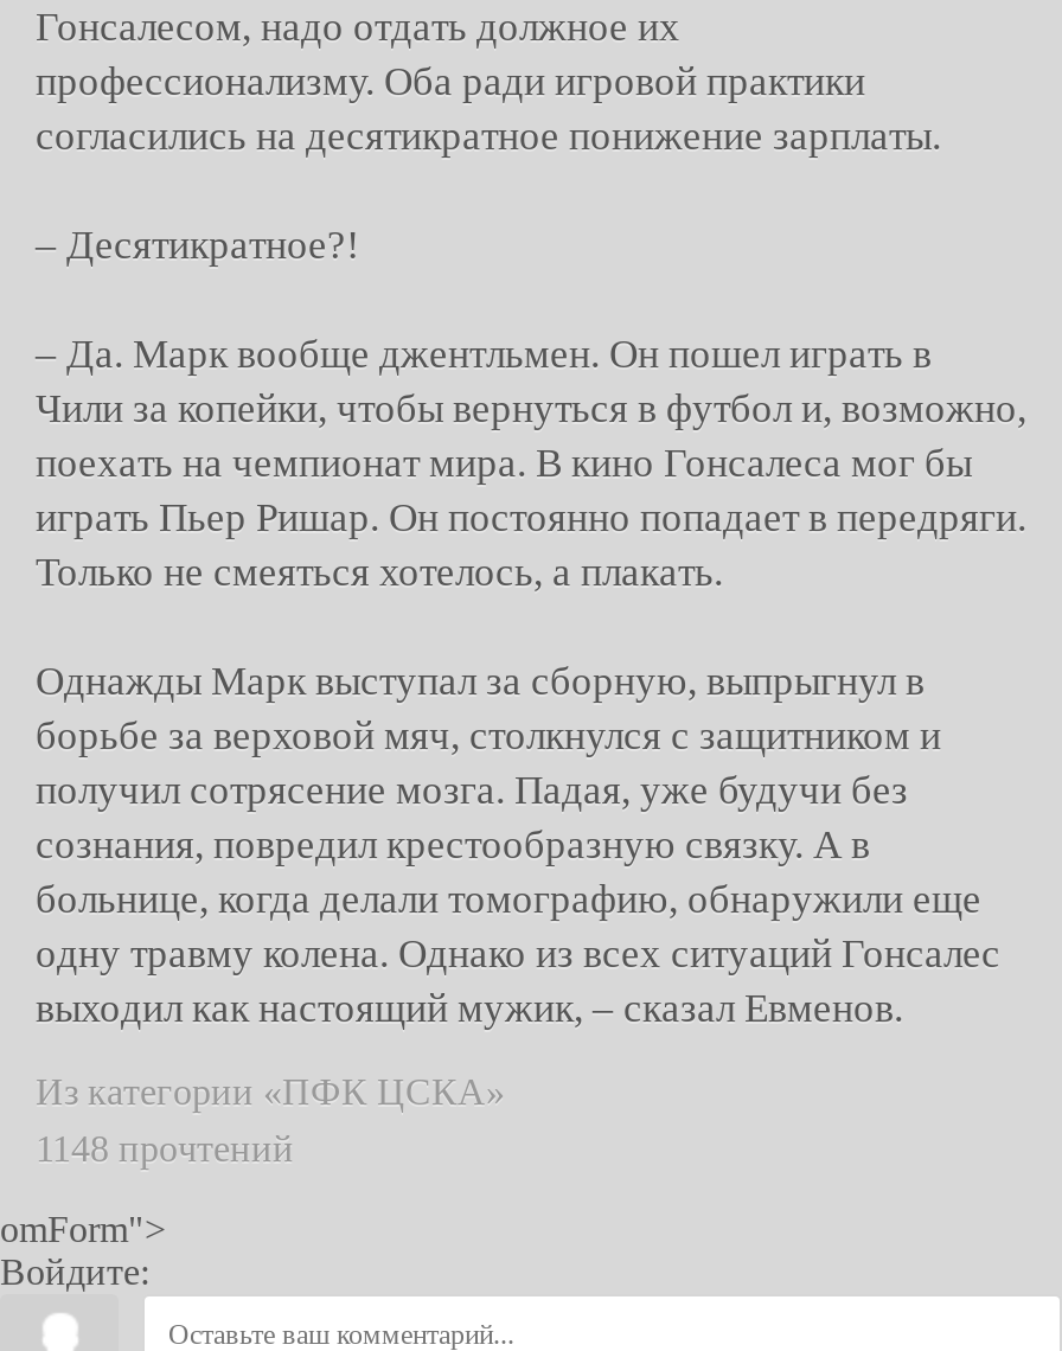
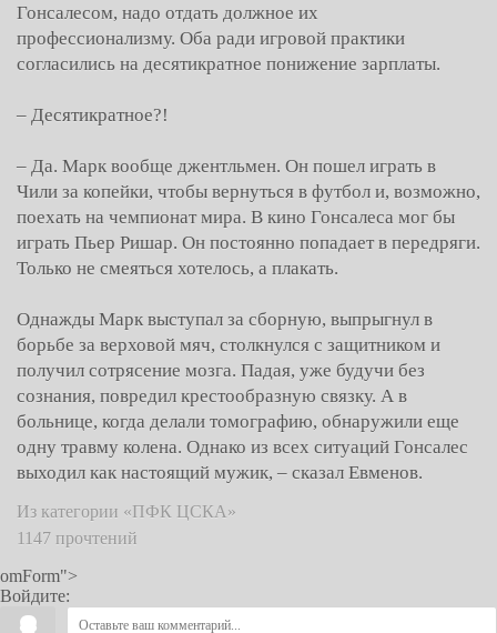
[36,1129,294,1169] 1148 прочтений -> [17,529,138,548] 1147 прочтений

